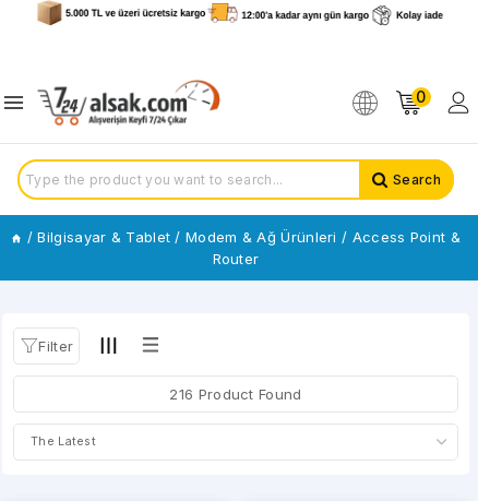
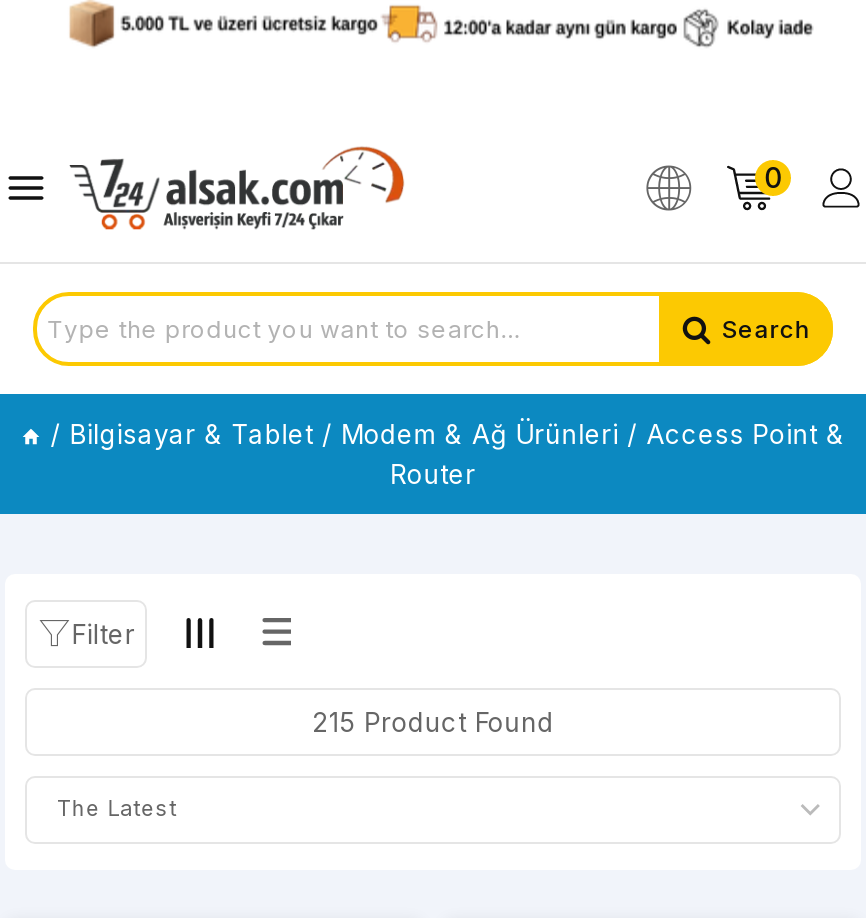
[170,385,302,403] 216 Product Found -> [312,706,554,738] 215 Product Found

